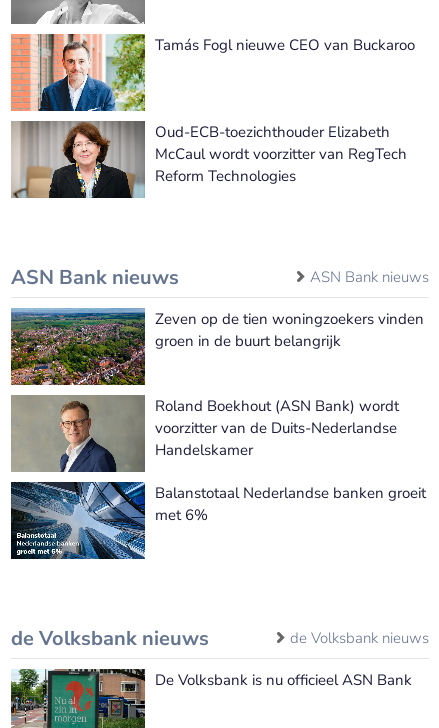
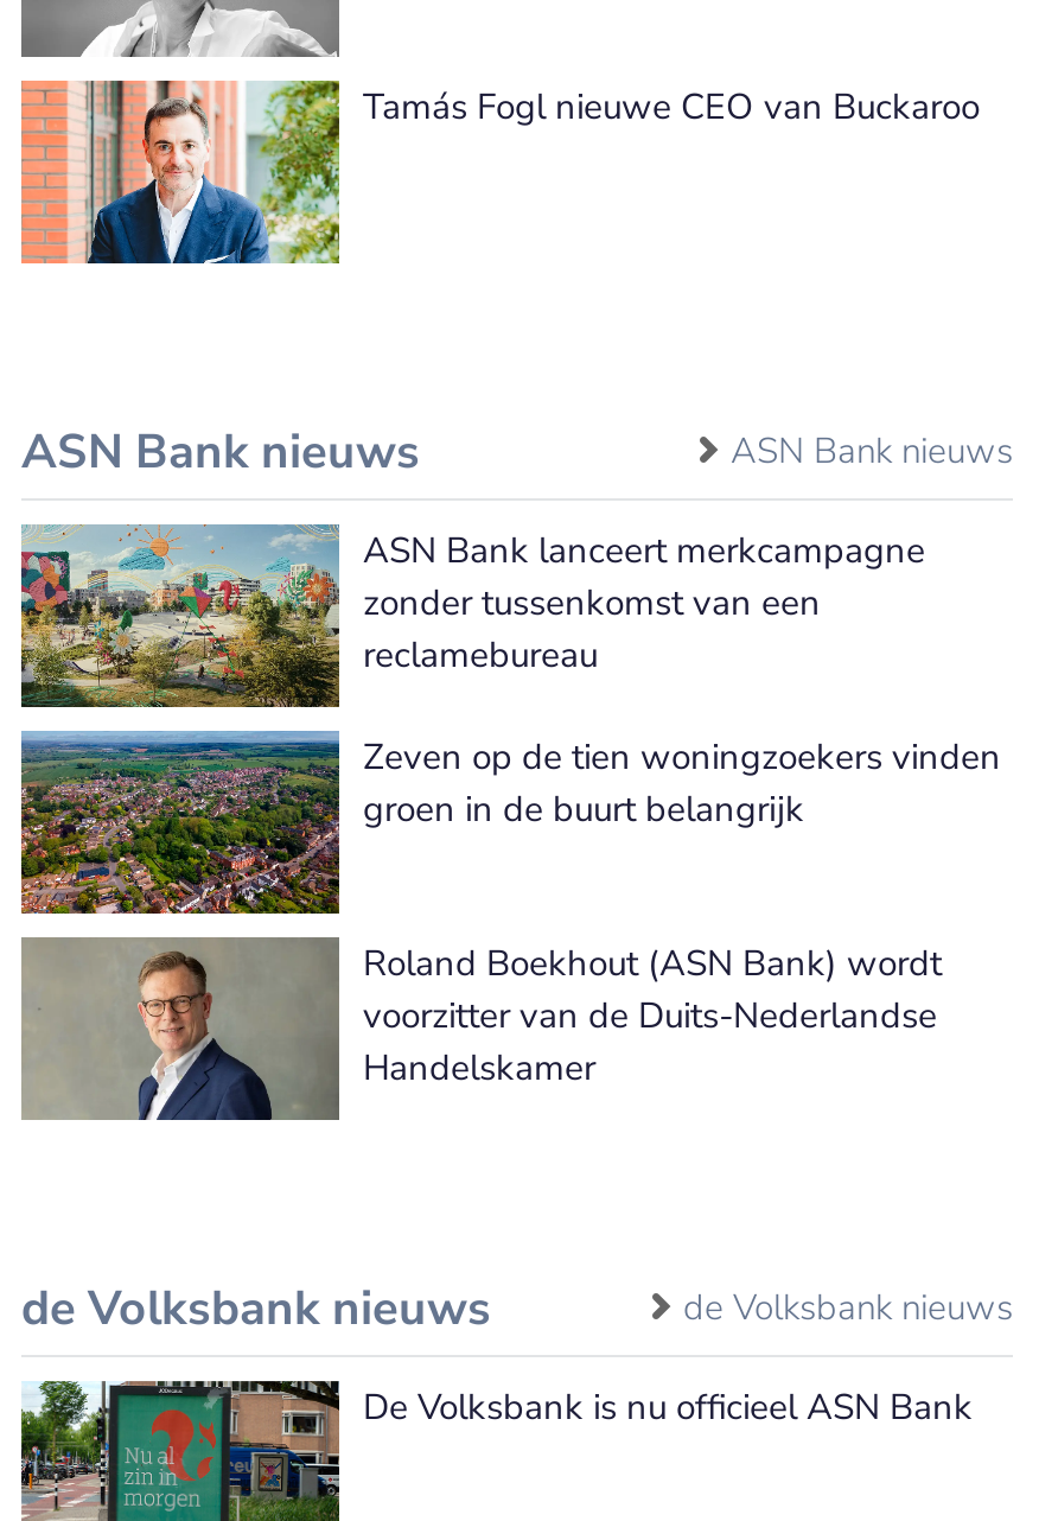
[11,120,407,199] [image] | Oud-ECB-toezichthouder Elizabeth | McCaul wordt voorzitter van RegTech | Reform Technologies -> none
none -> [19,527,925,709] [image] | ASN Bank lanceert merkcampagne | zonder tussenkomst van een | reclamebureau
[10,481,426,560] [image] | Balanstotaal Nederlandse banken groeit | met 6% -> none

